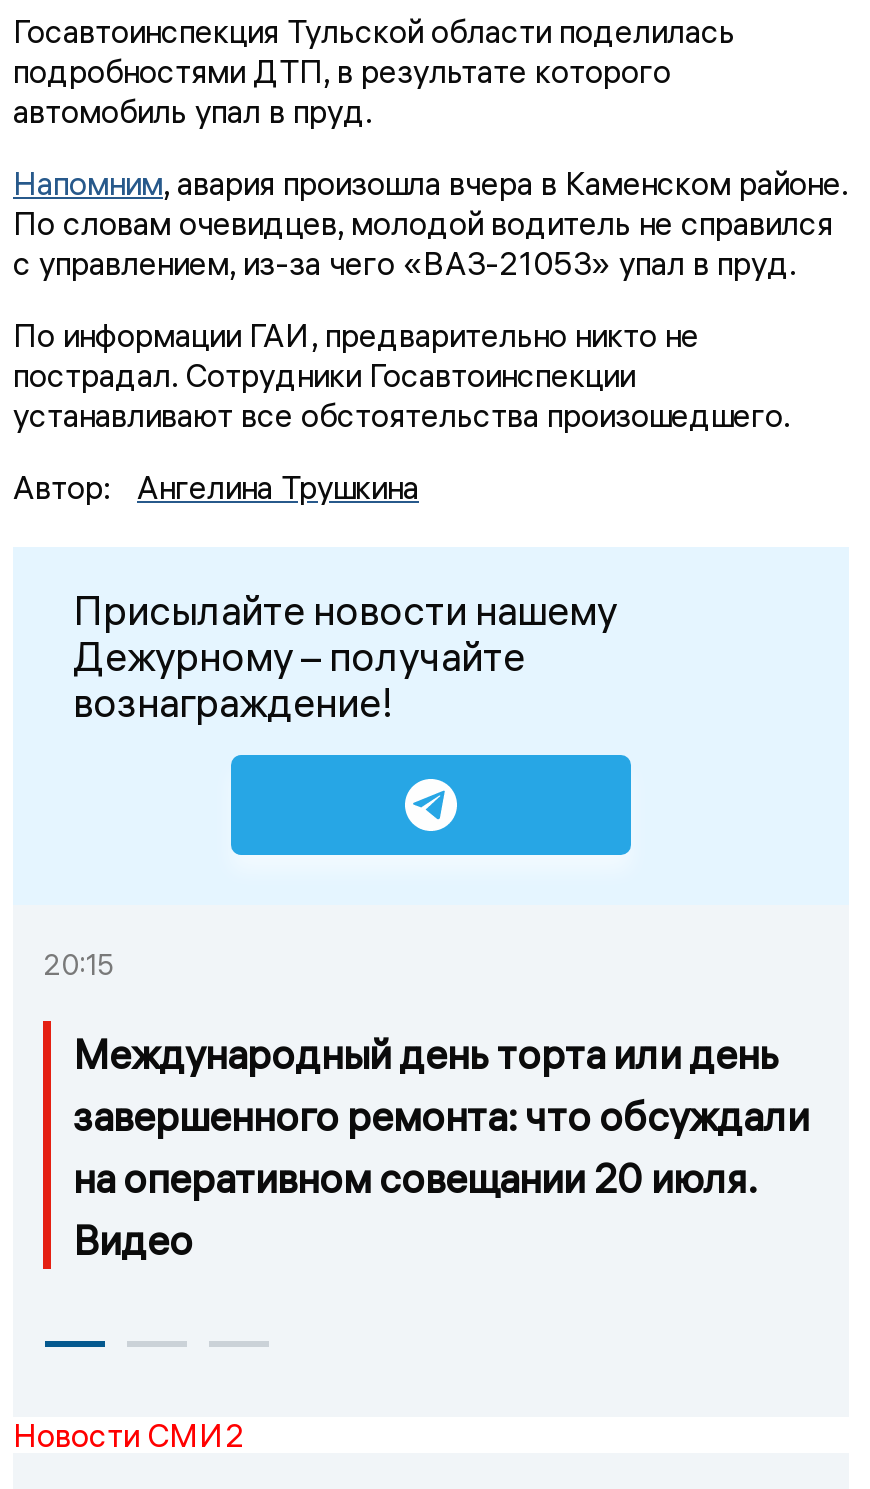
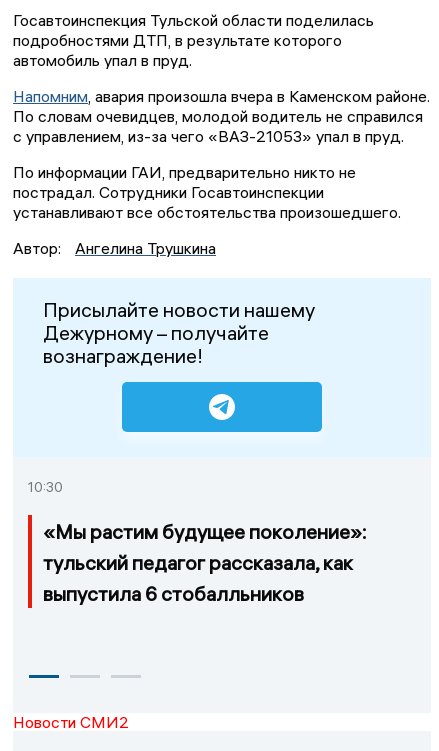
[43,947,115,983] 20:15 -> [28,478,63,496] 10:30
[73,1029,809,1265] Международный день торта или день | завершенного ремонта: что обсуждали | на оперативном совещании 20 июля. | Видео -> [43,519,367,606] «Мы растим будущее поколение»: | тульский педагог рассказала, как | выпустила 6 стобалльников

